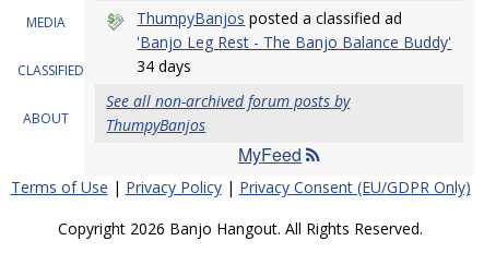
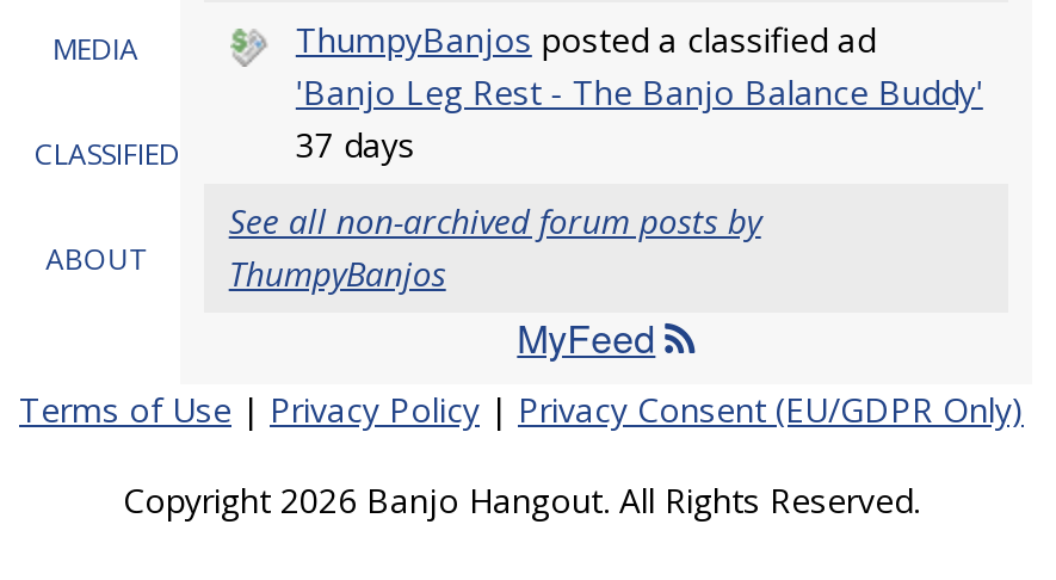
[137,56,192,76] 34 days -> [296,122,415,167] 37 days

